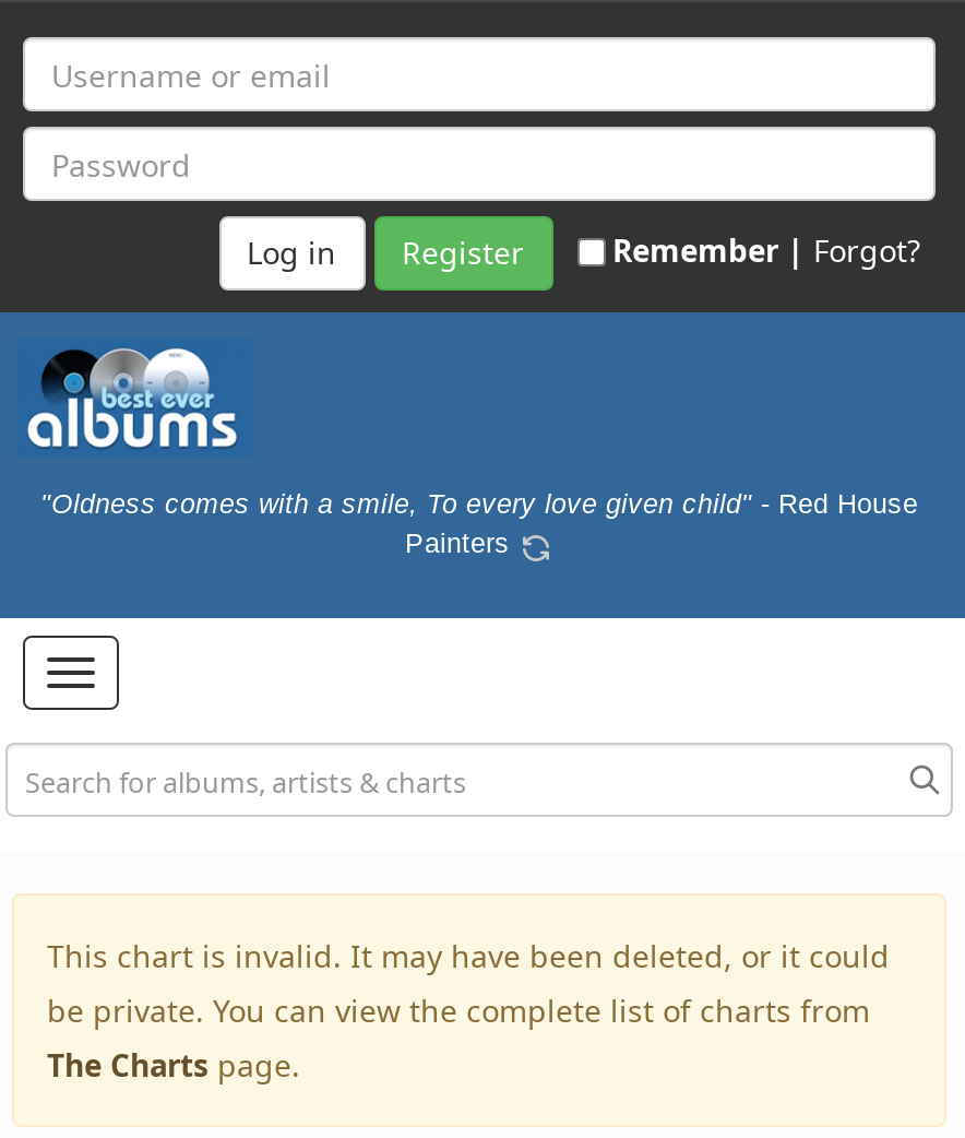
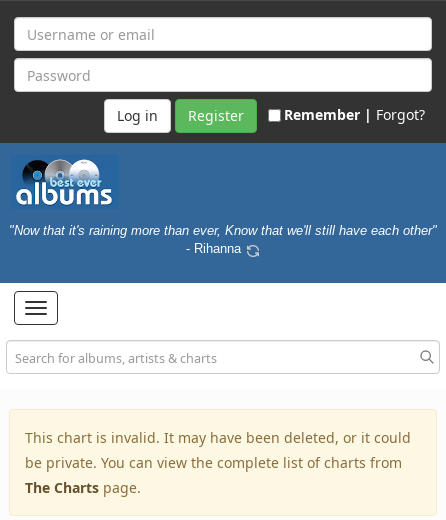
[40,488,918,558] "Oldness comes with a smile, To every love given child" - Red House | Painters -> [9,224,437,255] "Now that it's raining more than ever, Know that we'll still have each other" | - Rihanna

